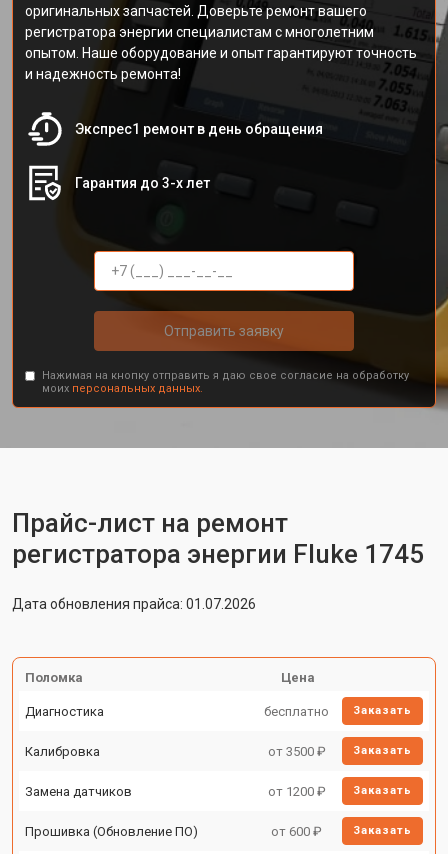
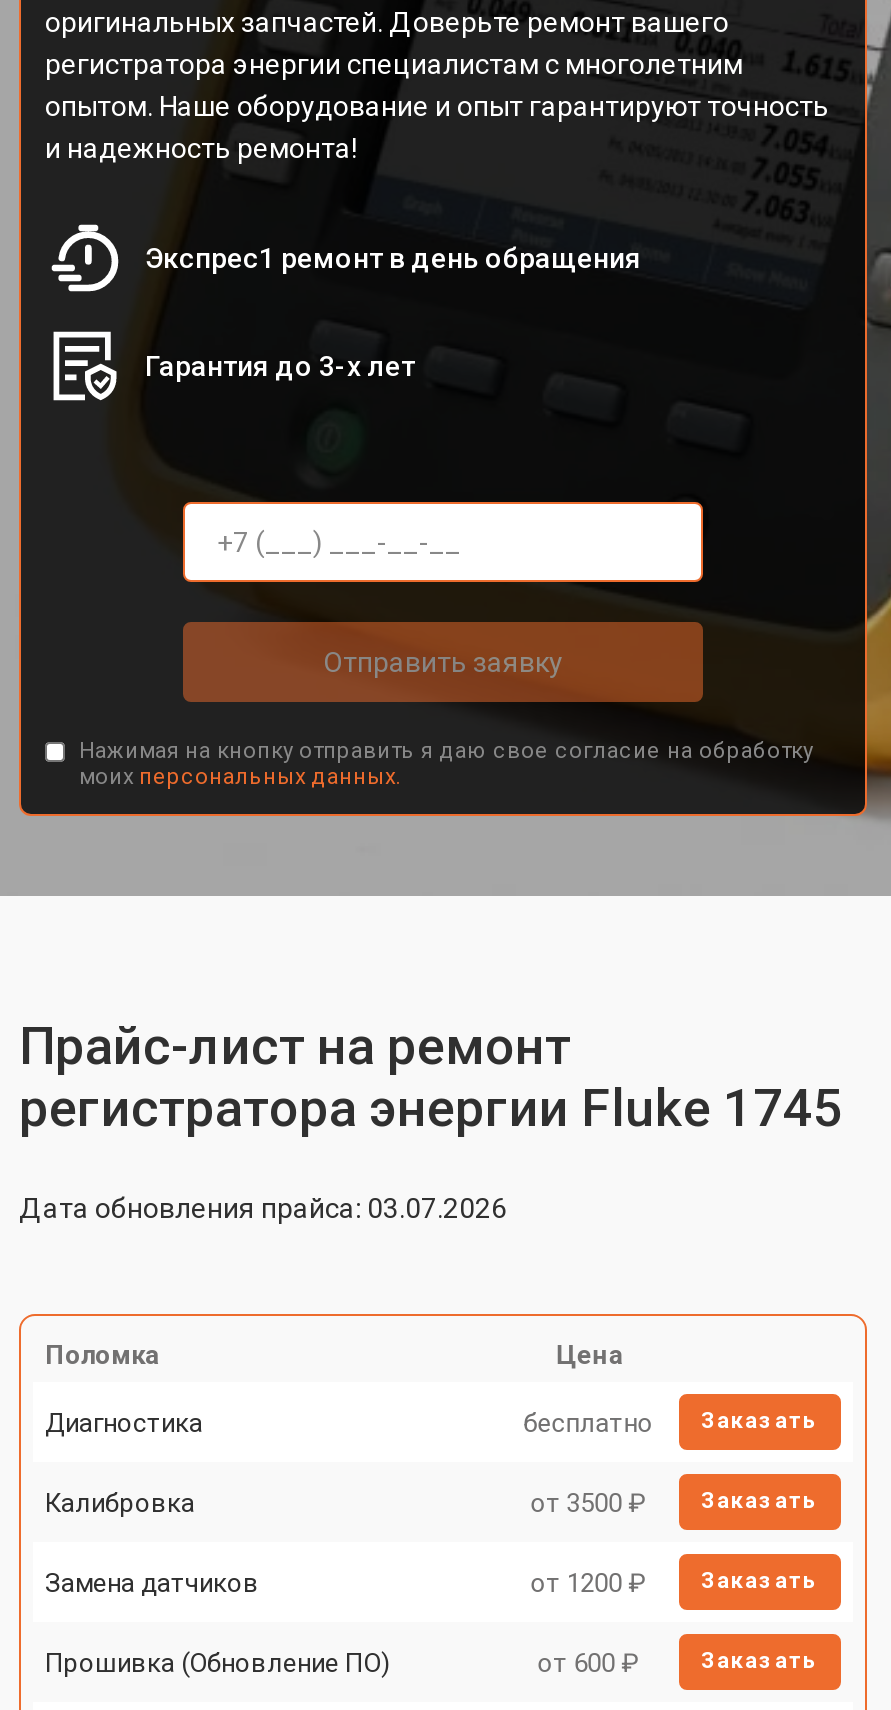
[12,596,256,612] Дата обновления прайса: 01.07.2026 -> [19,1192,507,1224] Дата обновления прайса: 03.07.2026

